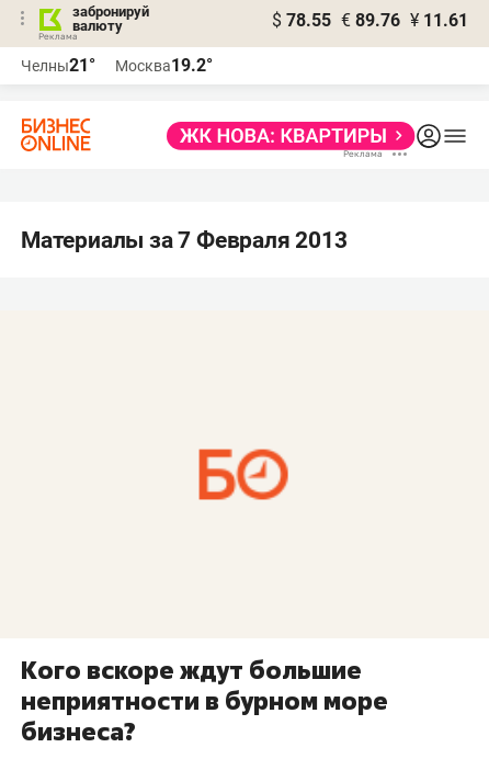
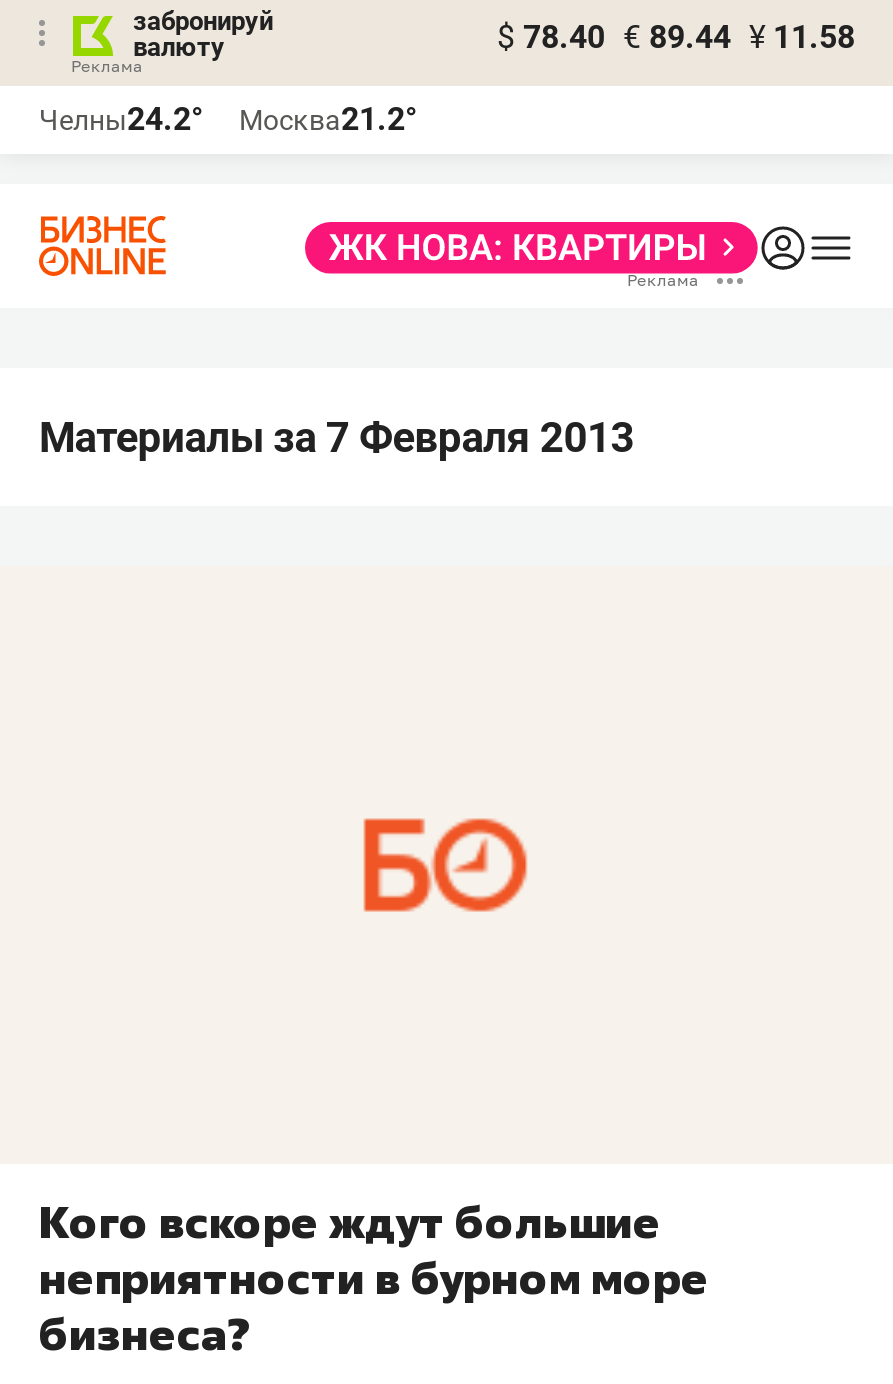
[272,10,468,31] $ 78.55 € 89.76 ¥ 11.61 -> [497,18,855,56] $ 78.40 € 89.44 ¥ 11.58
[21,55,95,76] Челны21° -> [39,100,203,138] Челны24.2°
[115,55,213,76] Москва19.2° -> [239,100,417,138] Москва21.2°

